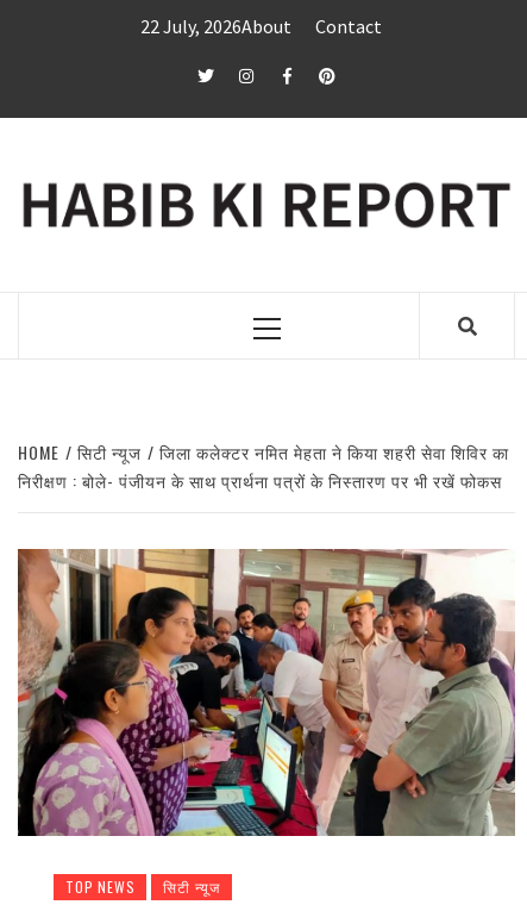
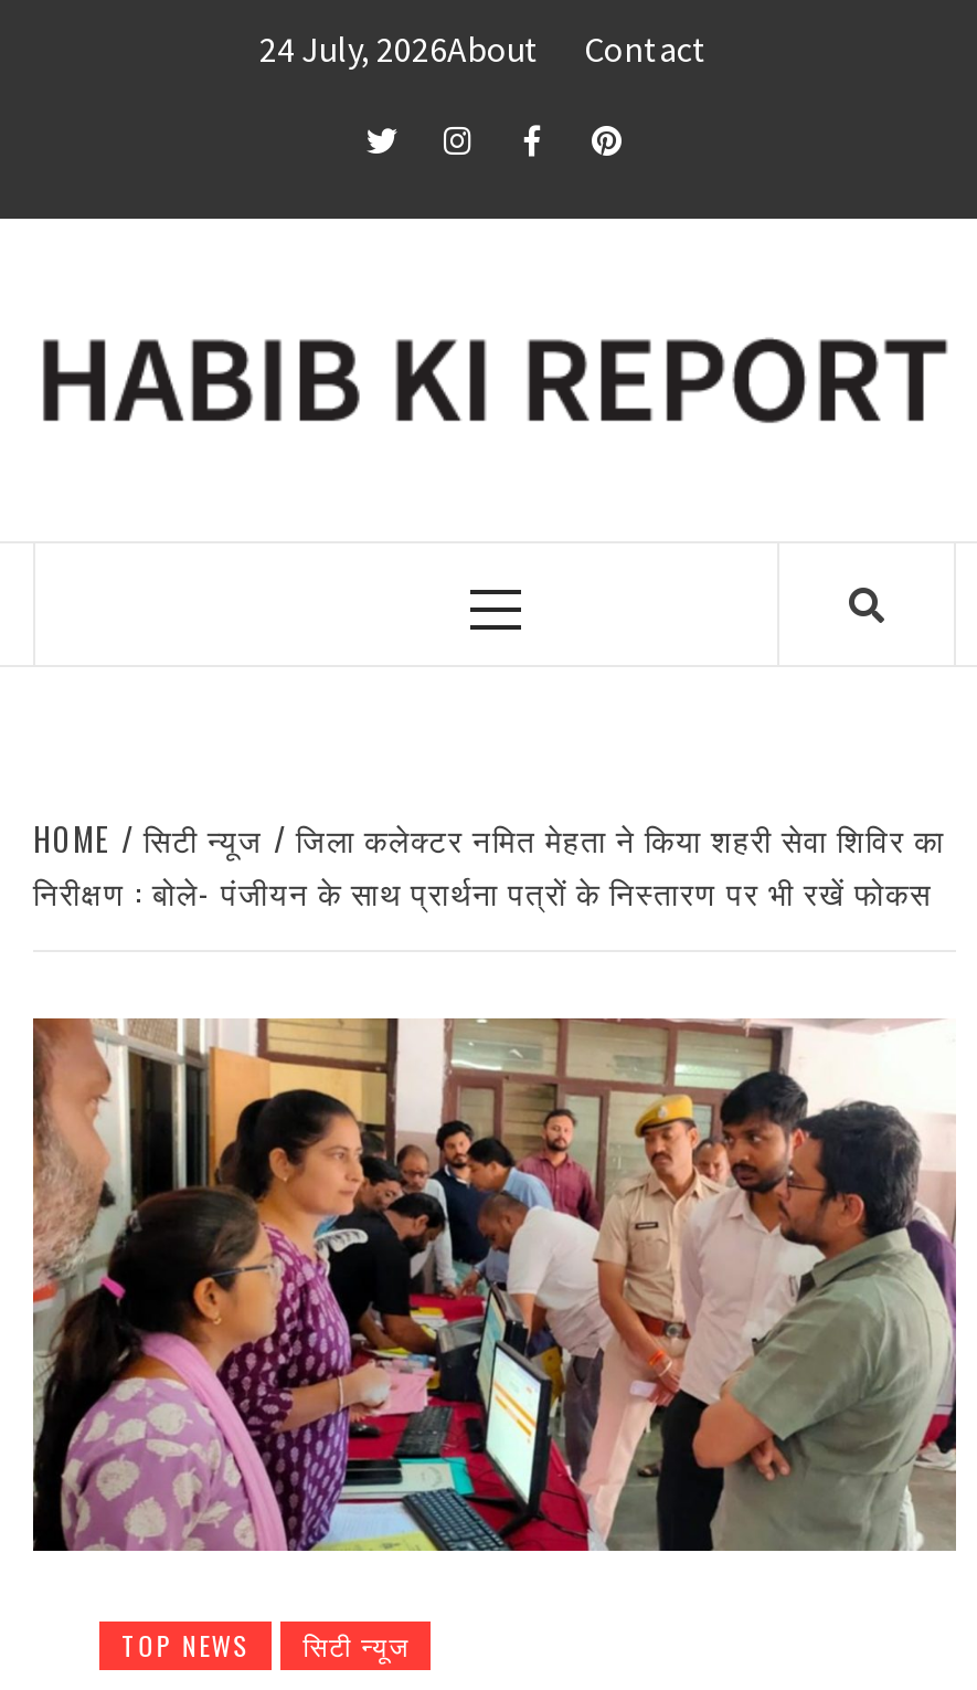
[140,14,381,38] 22 July, 2026About Contact -> [259,27,708,71] 24 July, 2026About Contact

